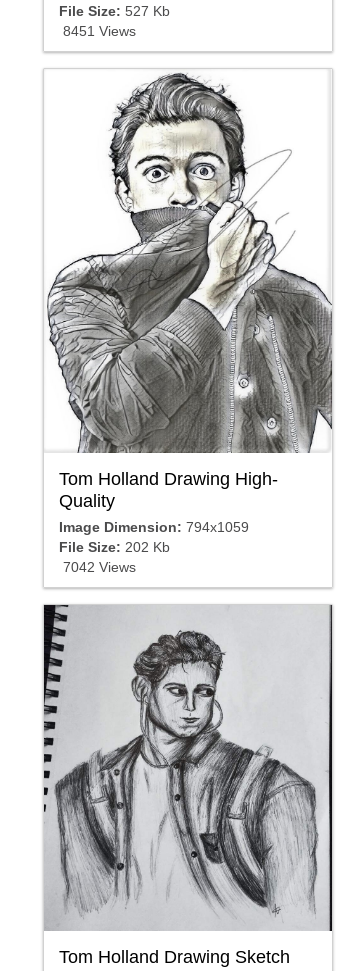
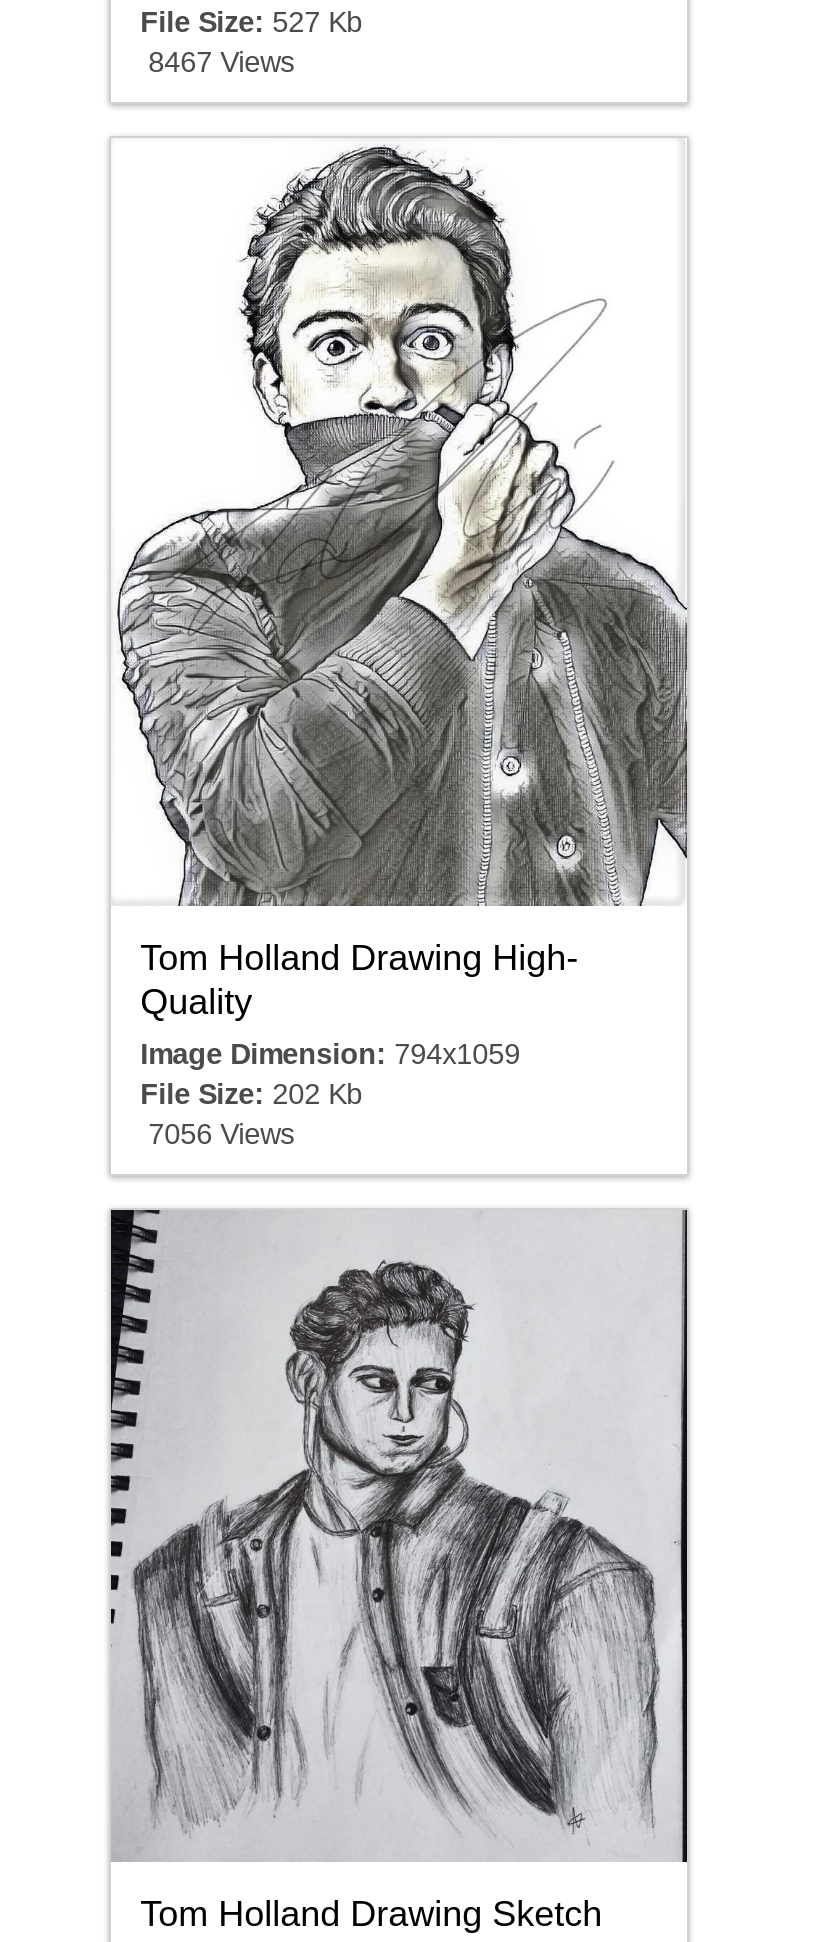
[59,23,136,39] 8451 Views -> [140,46,294,78] 8467 Views
[59,559,136,575] 7042 Views -> [140,1119,294,1151] 7056 Views

